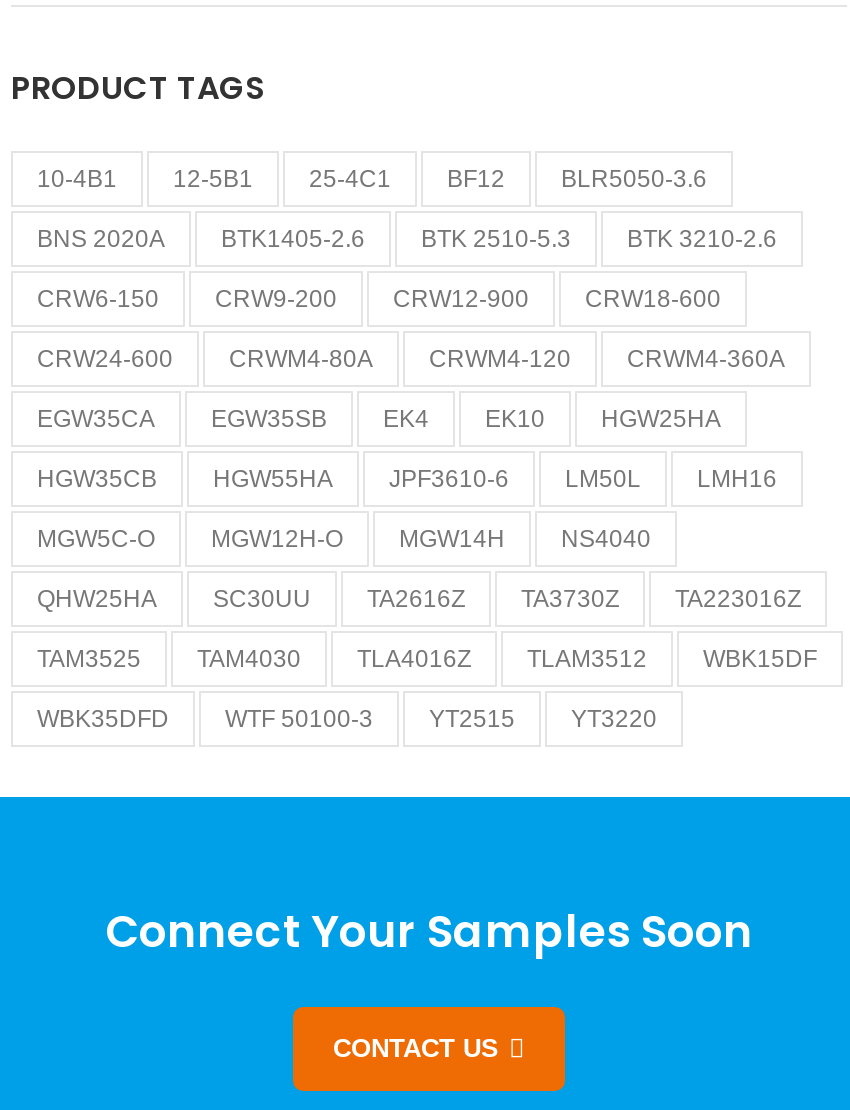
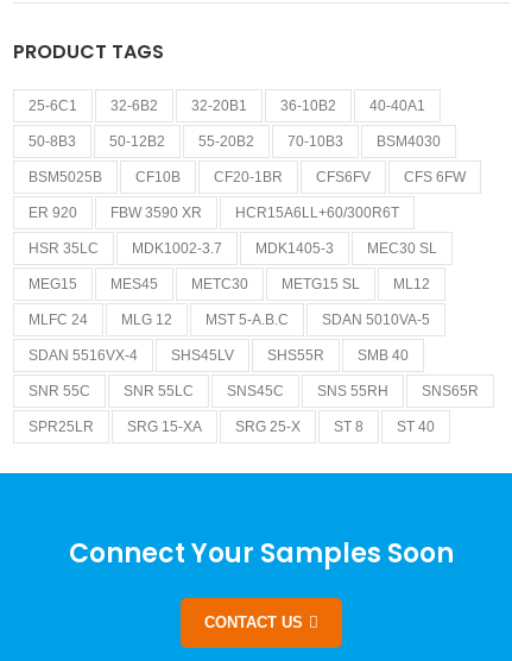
[37,165,707,193] 10-4B1 | 12-5B1 | 25-4C1 | BF12 | BLR5050-3.6 -> [29,98,425,115] 25-6C1 | 32-6B2 | 32-20B1 | 36-10B2 | 40-40A1
[37,225,777,253] BNS 2020A | BTK1405-2.6 | BTK 2510-5.3 | BTK 3210-2.6 -> [29,134,441,150] 50-8B3 | 50-12B2 | 55-20B2 | 70-10B3 | BSM4030
[37,285,721,313] CRW6-150 | CRW9-200 | CRW12-900 | CRW18-600 -> [29,169,466,186] BSM5025B | CF10B | CF20-1BR | CFS6FV | CFS 6FW
[37,345,785,373] CRW24-600 | CRWM4-80A | CRWM4-120 | CRWM4-360A -> [29,205,399,222] ER 920 | FBW 3590 XR | HCR15A6LL+60/300R6T
[37,405,721,433] EGW35CA | EGW35SB | EK4 | EK10 | HGW25HA -> [29,241,437,257] HSR 35LC | MDK1002-3.7 | MDK1405-3 | MEC30 SL
[37,465,777,493] HGW35CB | HGW55HA | JPF3610-6 | LM50L | LMH16 -> [29,276,430,293] MEG15 | MES45 | METC30 | METG15 SL | ML12
[37,525,651,553] MGW5C-O | MGW12H-O | MGW14H | NS4040 -> [29,312,430,329] MLFC 24 | MLG 12 | MST 5-A.B.C | SDAN 5010VA-5
[37,585,801,613] QHW25HA | SC30UU | TA2616Z | TA3730Z | TA223016Z -> [29,348,409,364] SDAN 5516VX-4 | SHS45LV | SHS55R | SMB 40
[37,645,817,673] TAM3525 | TAM4030 | TLA4016Z | TLAM3512 | WBK15DF -> [29,383,479,400] SNR 55C | SNR 55LC | SNS45C | SNS 55RH | SNS65R
[37,705,657,733] WBK35DFD | WTF 50100-3 | YT2515 | YT3220 -> [29,419,435,436] SPR25LR | SRG 15-XA | SRG 25-X | ST 8 | ST 40

